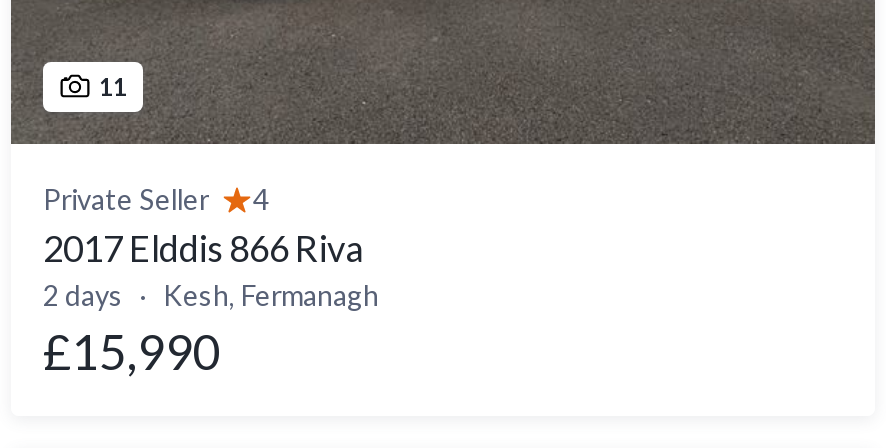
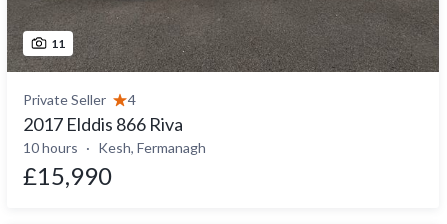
[43,278,379,312] 2 days Kesh, Fermanagh -> [23,139,206,156] 10 hours Kesh, Fermanagh

